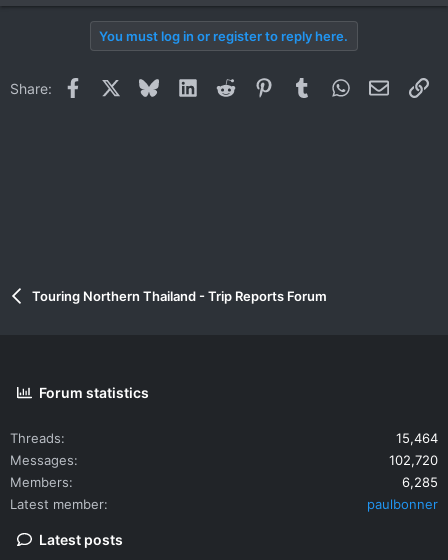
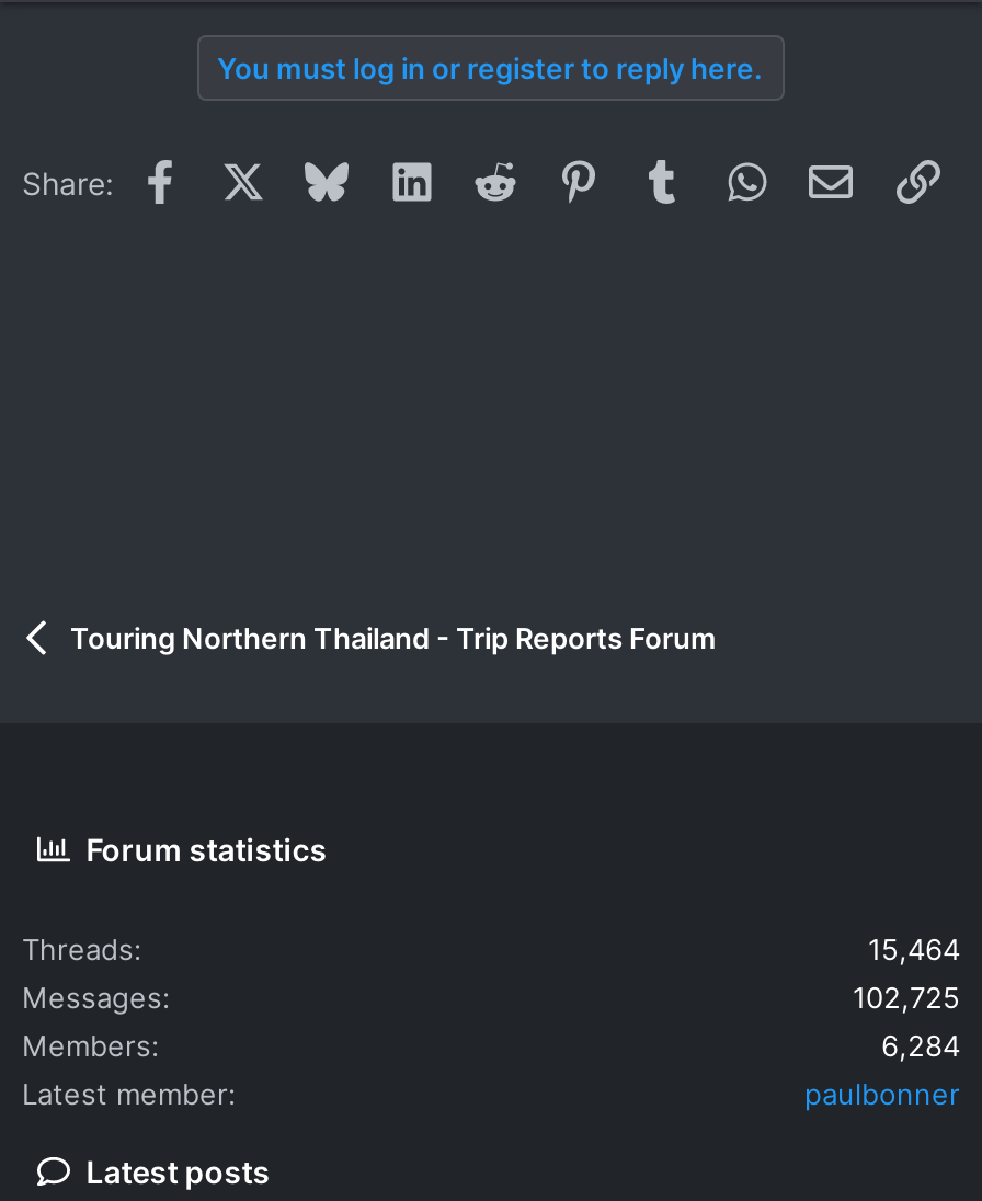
[389,452,438,468] 102,720 -> [853,979,960,1014] 102,725
[402,474,438,490] 6,285 -> [881,1027,960,1062] 6,284

